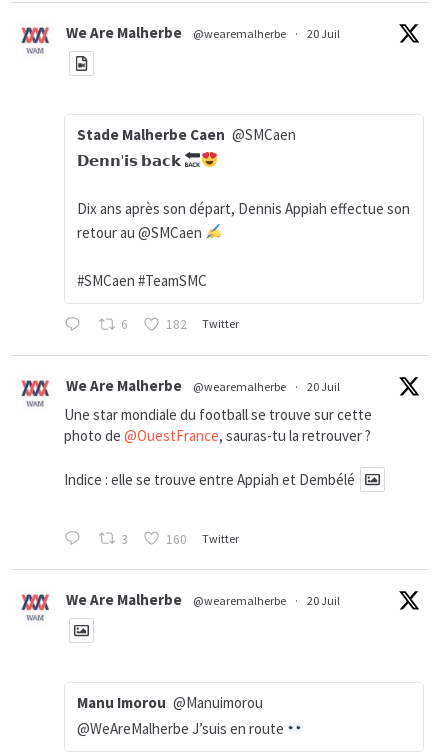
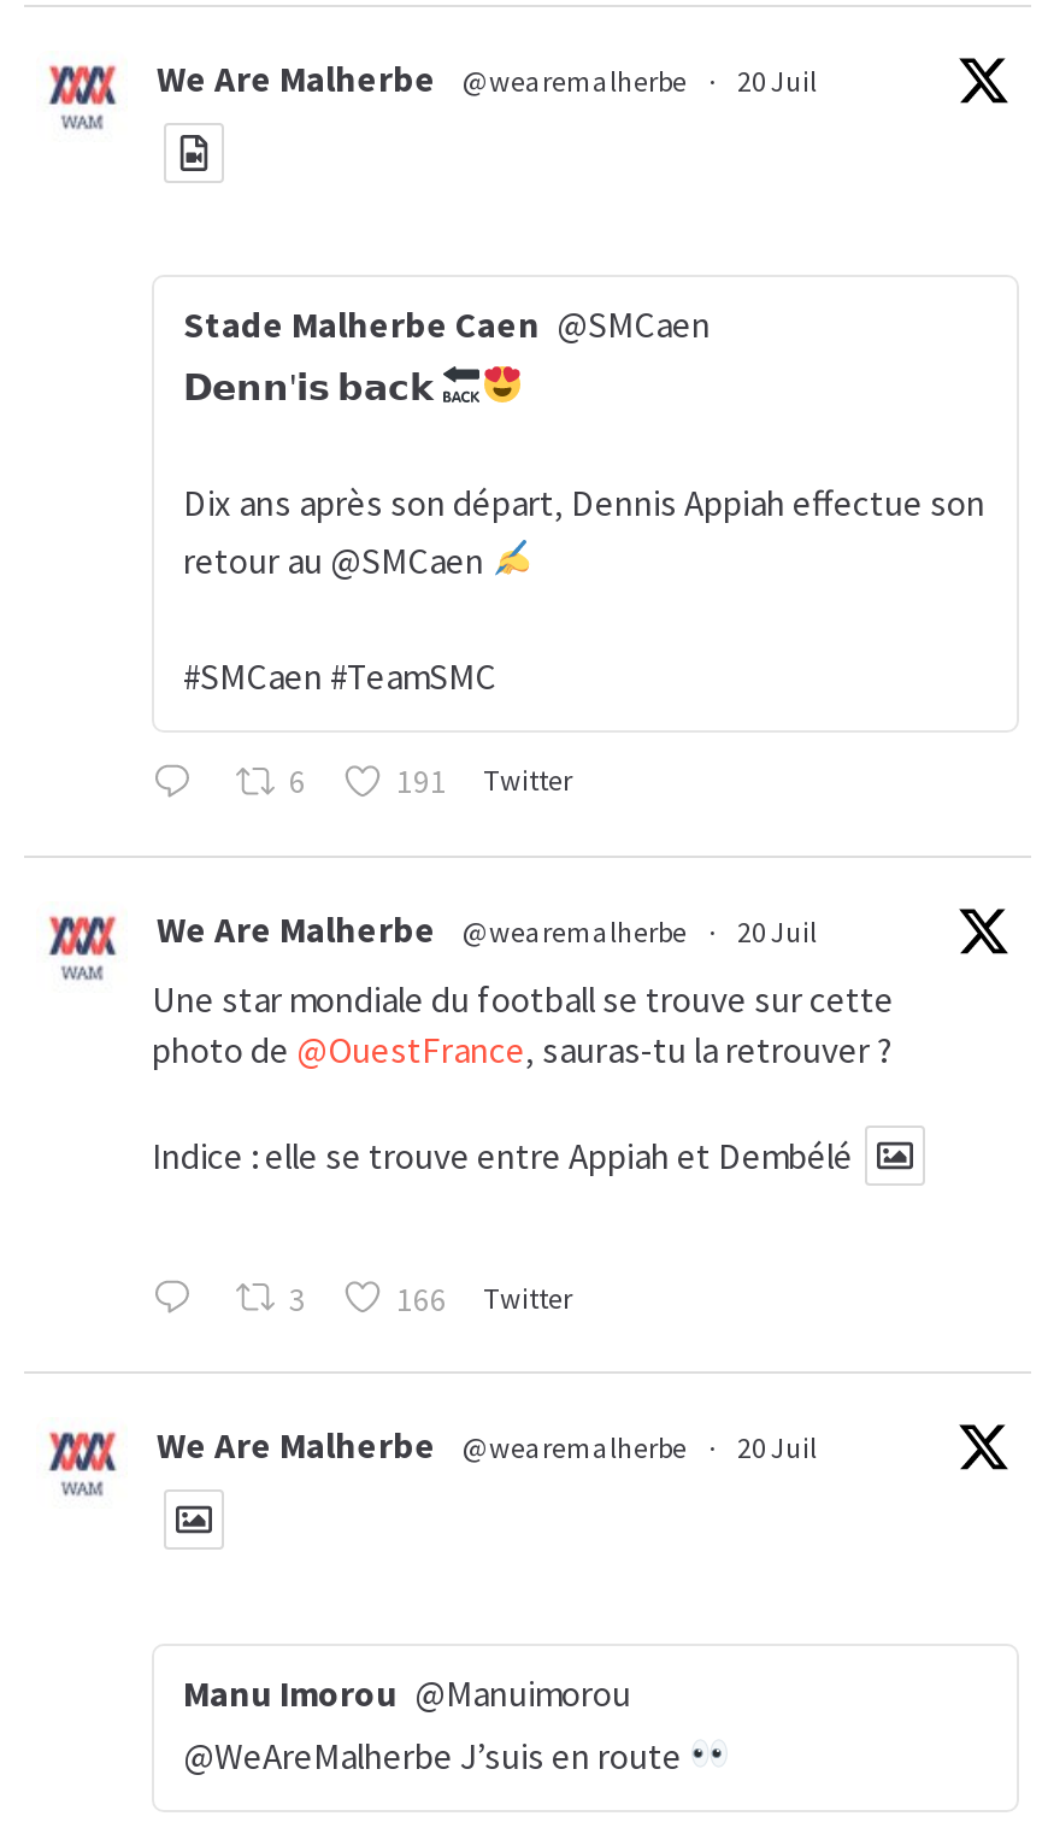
[165,316,238,333] 182 Twitter -> [396,762,572,803] 191 Twitter
[165,531,238,548] 160 Twitter -> [396,1279,572,1320] 166 Twitter

